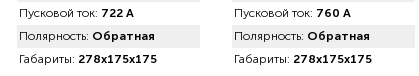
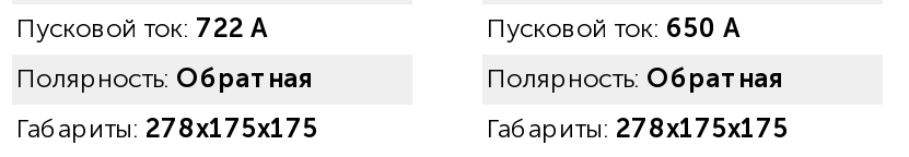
[234,5,351,19] Пусковой ток: 760 А -> [487,12,741,43] Пусковой ток: 650 А

